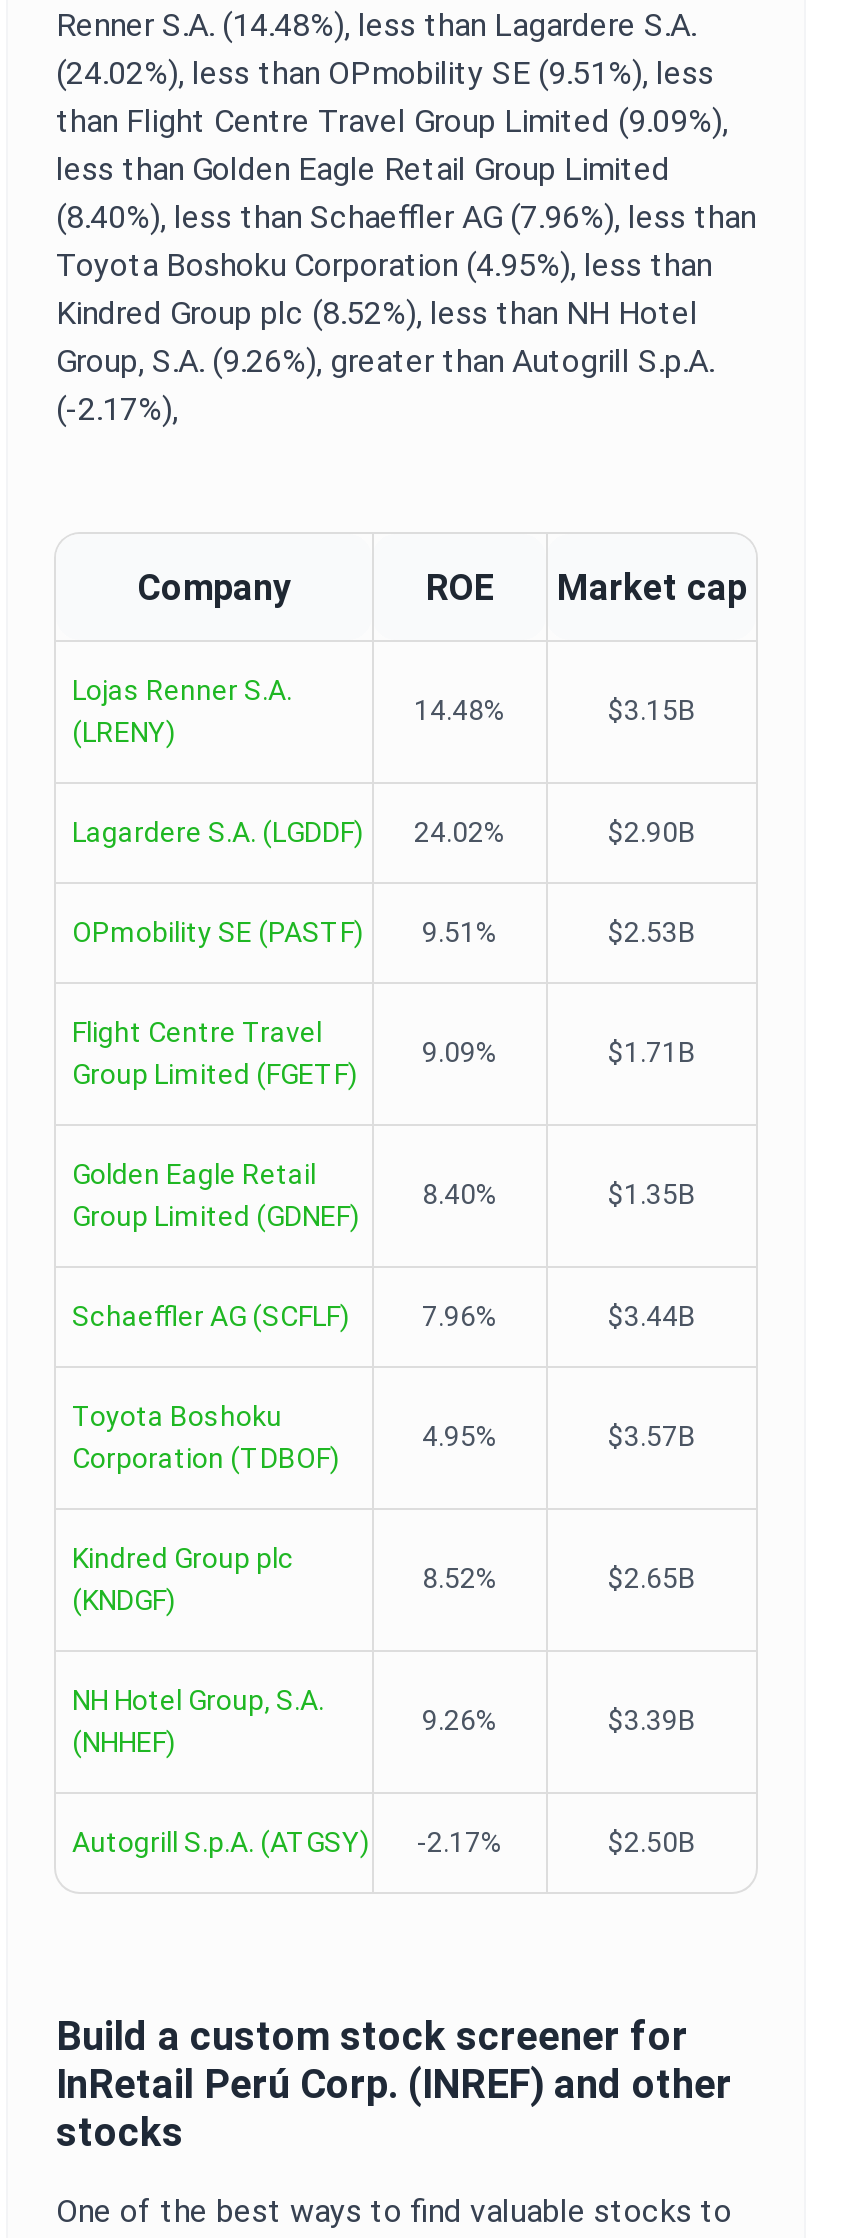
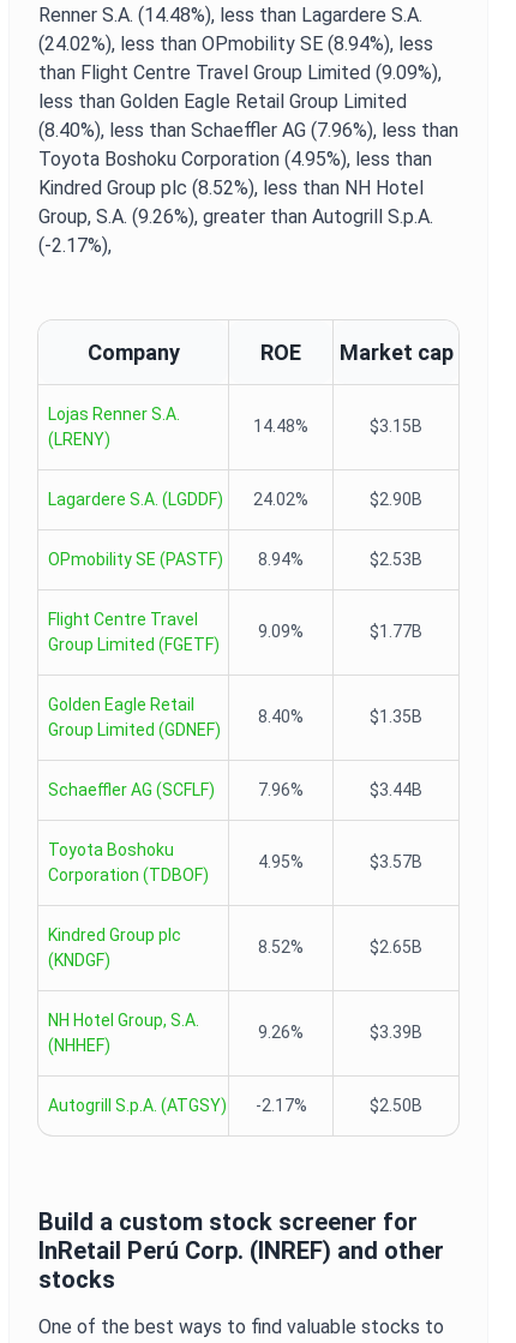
[56,54,714,92] (24.02%), less than OPmobility SE (9.51%), less -> [38,32,433,55] (24.02%), less than OPmobility SE (8.94%), less
[72,916,498,948] OPmobility SE (PASTF) 9.51% -> [48,550,304,569] OPmobility SE (PASTF) 8.94%
[608,1036,696,1068] $1.71B -> [370,622,422,641] $1.77B

